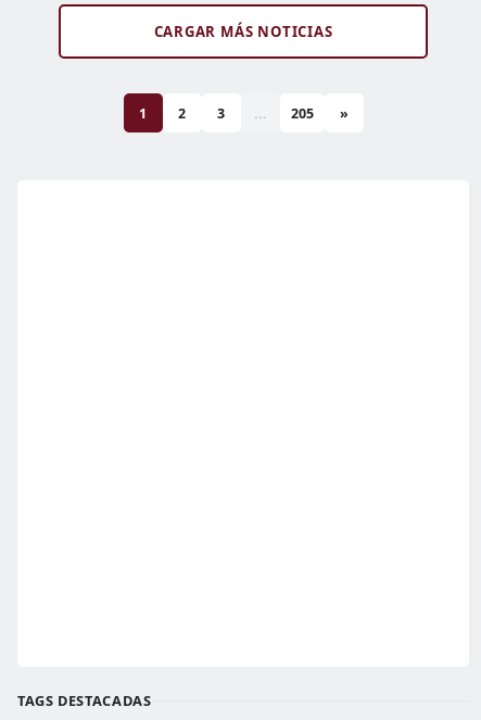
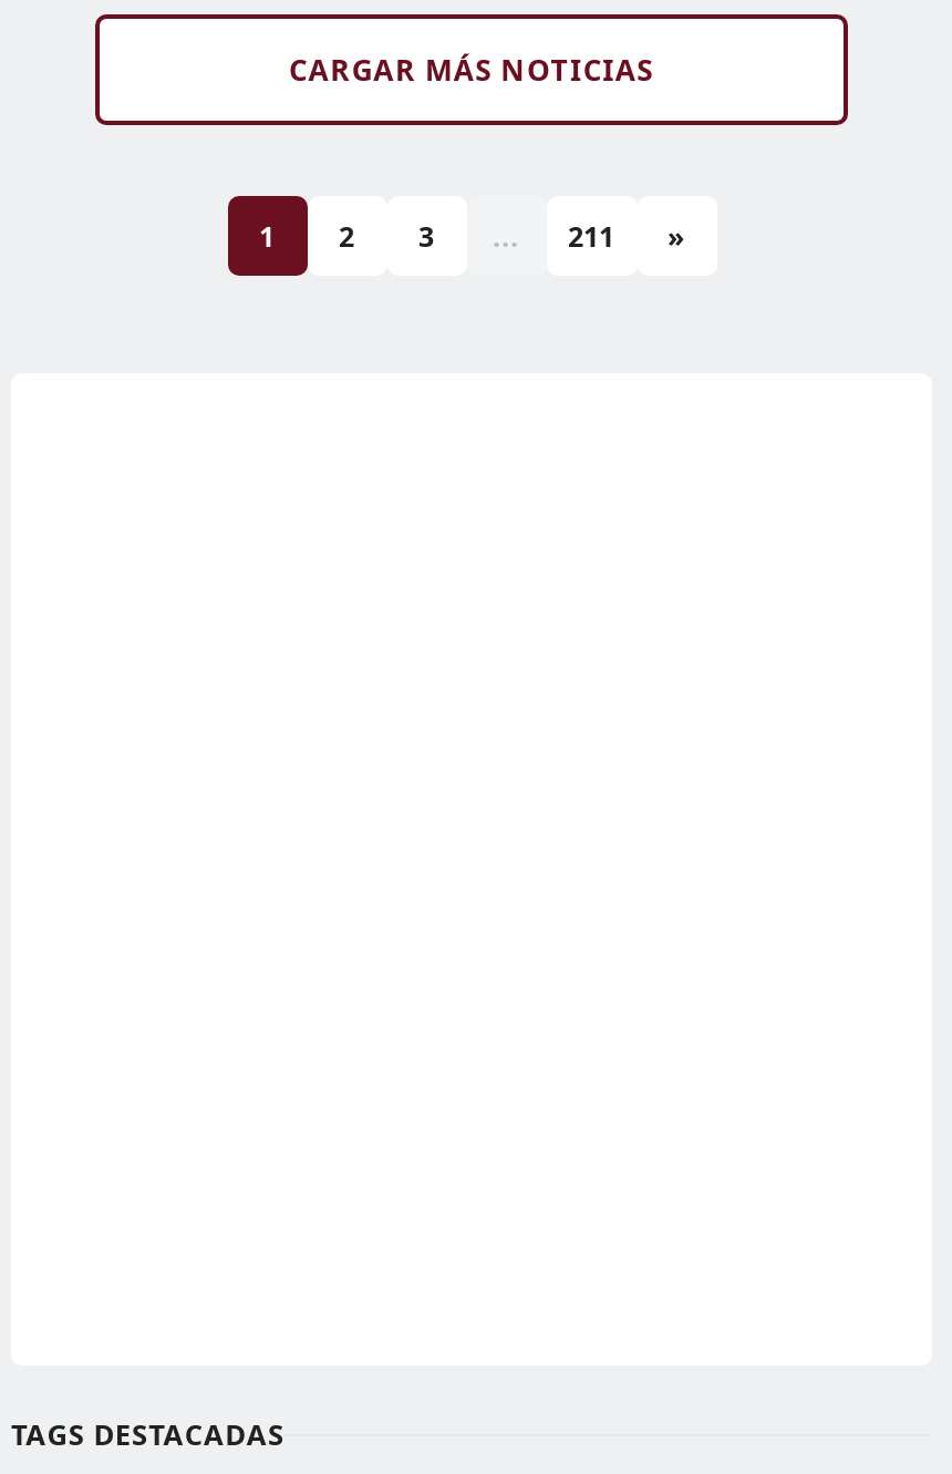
[290,104,313,122] 205 -> [568,217,614,255] 211

